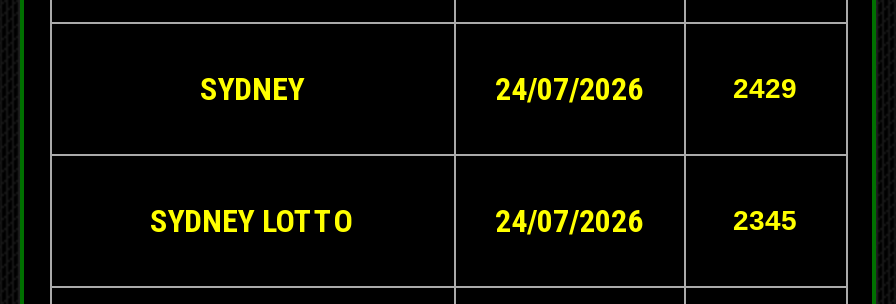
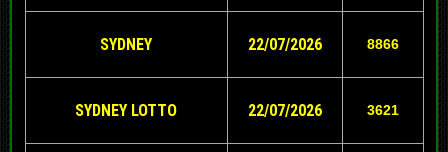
[495,70,643,108] 24/07/2026 -> [247,35,321,54] 22/07/2026
[733,72,797,104] 2429 -> [366,36,398,52] 8866
[495,202,643,240] 24/07/2026 -> [247,101,321,120] 22/07/2026
[733,204,797,236] 2345 -> [366,102,398,118] 3621

